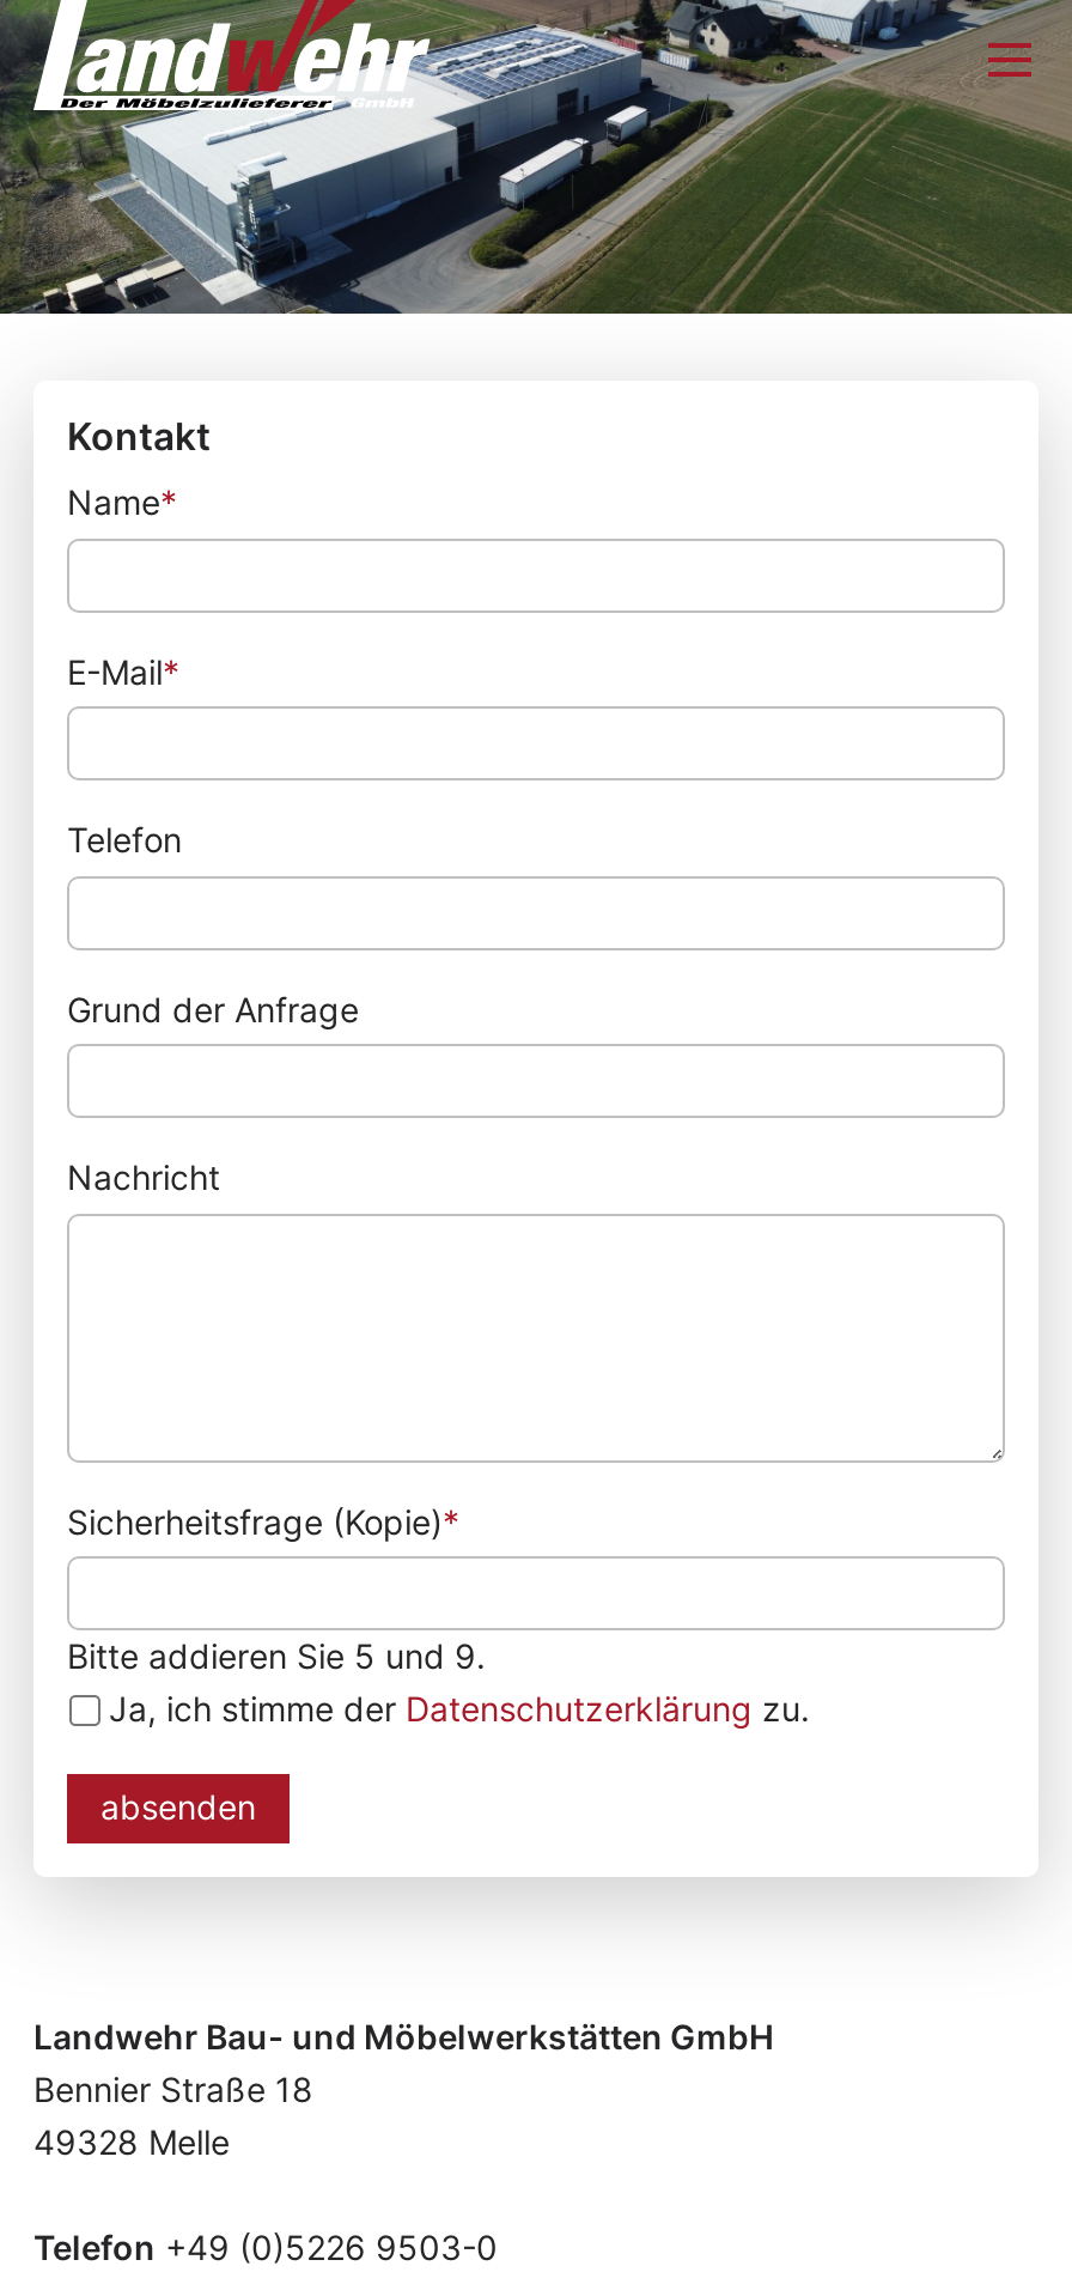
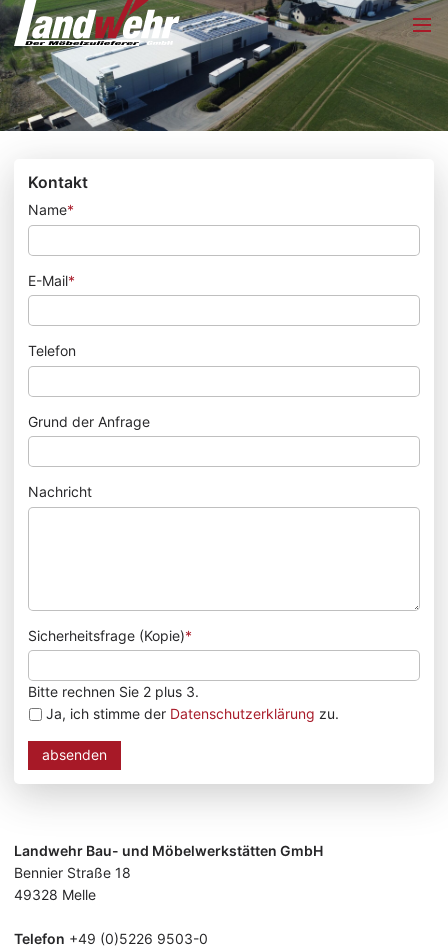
[67,1635,486,1676] Bitte addieren Sie 5 und 9. -> [28,683,199,700] Bitte rechnen Sie 2 plus 3.

